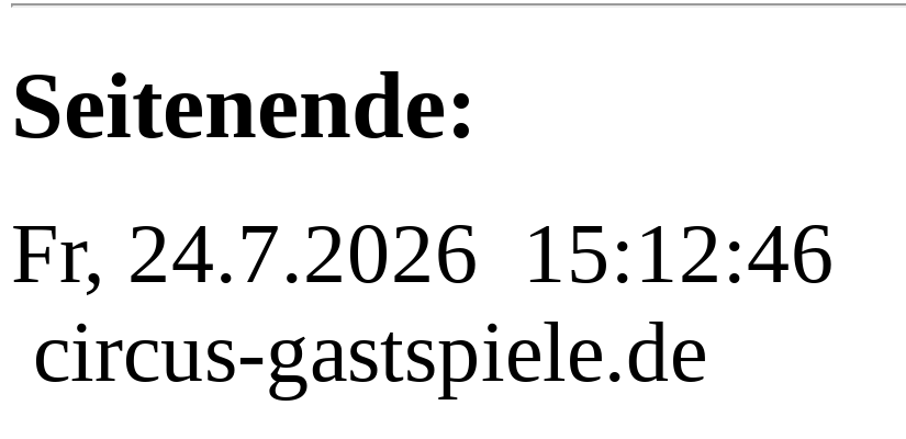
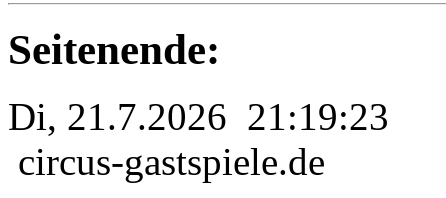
[11,204,835,299] Fr, 24.7.2026 15:12:46 -> [8,94,389,137] Di, 21.7.2026 21:19:23

